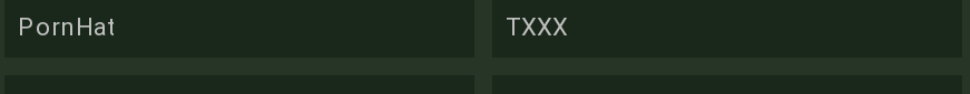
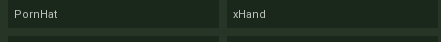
[506,12,568,41] TXXX -> [233,7,266,20] xHand

